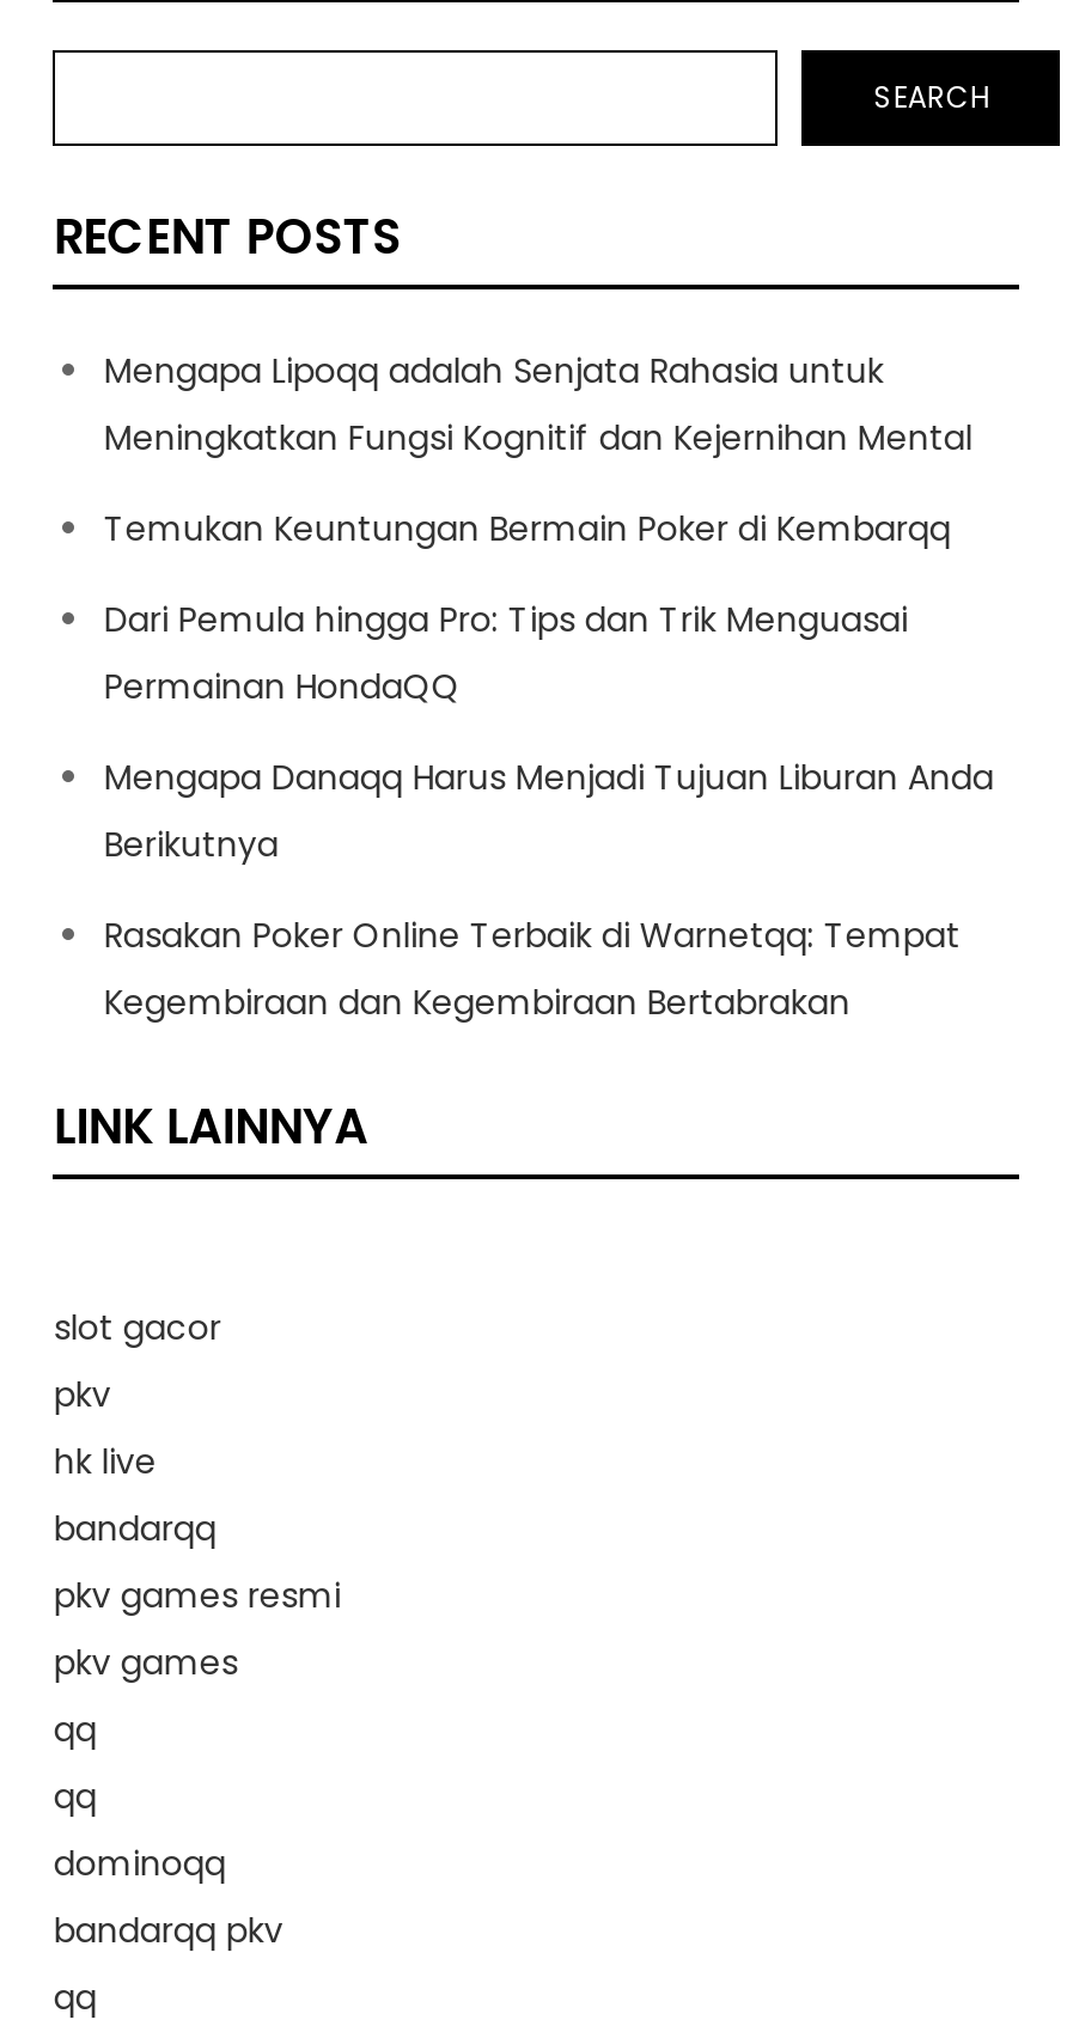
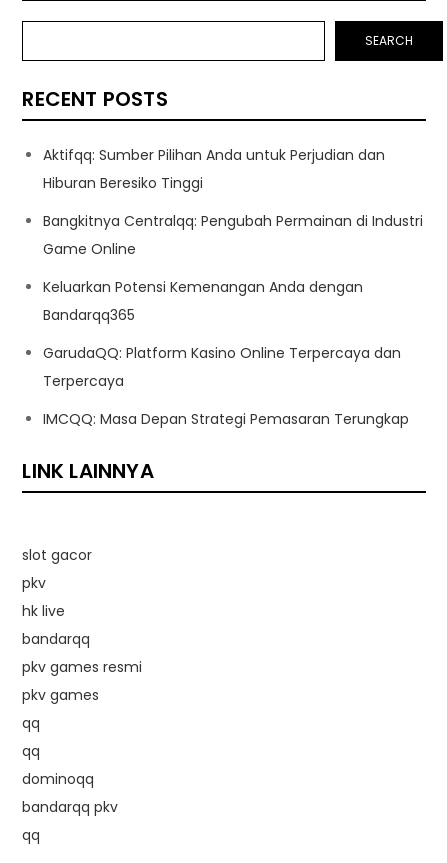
[104,347,972,462] Mengapa Lipoqq adalah Senjata Rahasia untuk | Meningkatkan Fungsi Kognitif dan Kejernihan Mental -> [43,145,385,193] Aktifqq: Sumber Pilihan Anda untuk Perjudian dan | Hiburan Beresiko Tinggi
[104,505,951,553] Temukan Keuntungan Bermain Poker di Kembarqq -> [43,211,423,259] Bangkitnya Centralqq: Pengubah Permainan di Industri | Game Online
[104,596,908,710] Dari Pemula hingga Pro: Tips dan Trik Menguasai | Permainan HondaQQ -> [43,277,363,325] Keluarkan Potensi Kemenangan Anda dengan | Bandarqq365
[104,753,994,868] Mengapa Danaqq Harus Menjadi Tujuan Liburan Anda | Berikutnya -> [43,343,401,391] GarudaQQ: Platform Kasino Online Terpercaya dan | Terpercaya
[104,911,960,1026] Rasakan Poker Online Terbaik di Warnetqq: Tempat | Kegembiraan dan Kegembiraan Bertabrakan -> [43,409,409,429] IMCQQ: Masa Depan Strategi Pemasaran Terungkap

